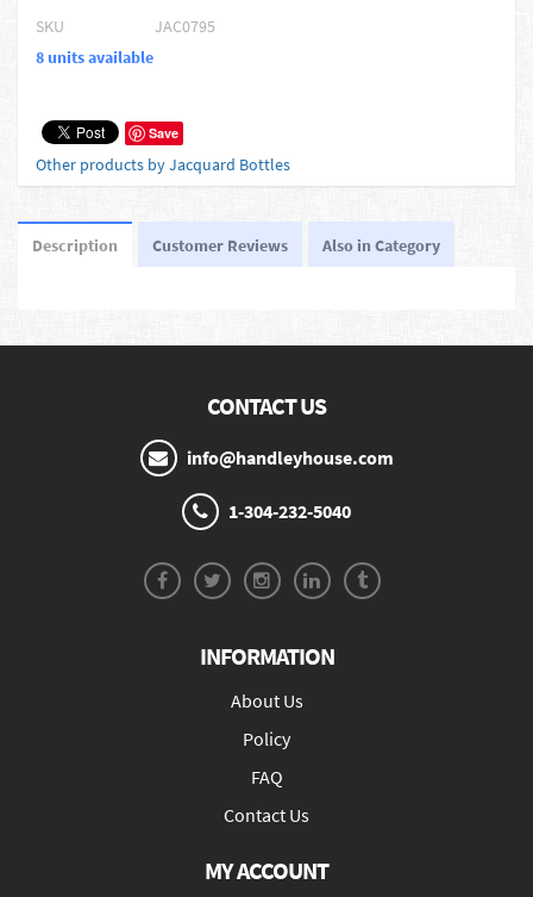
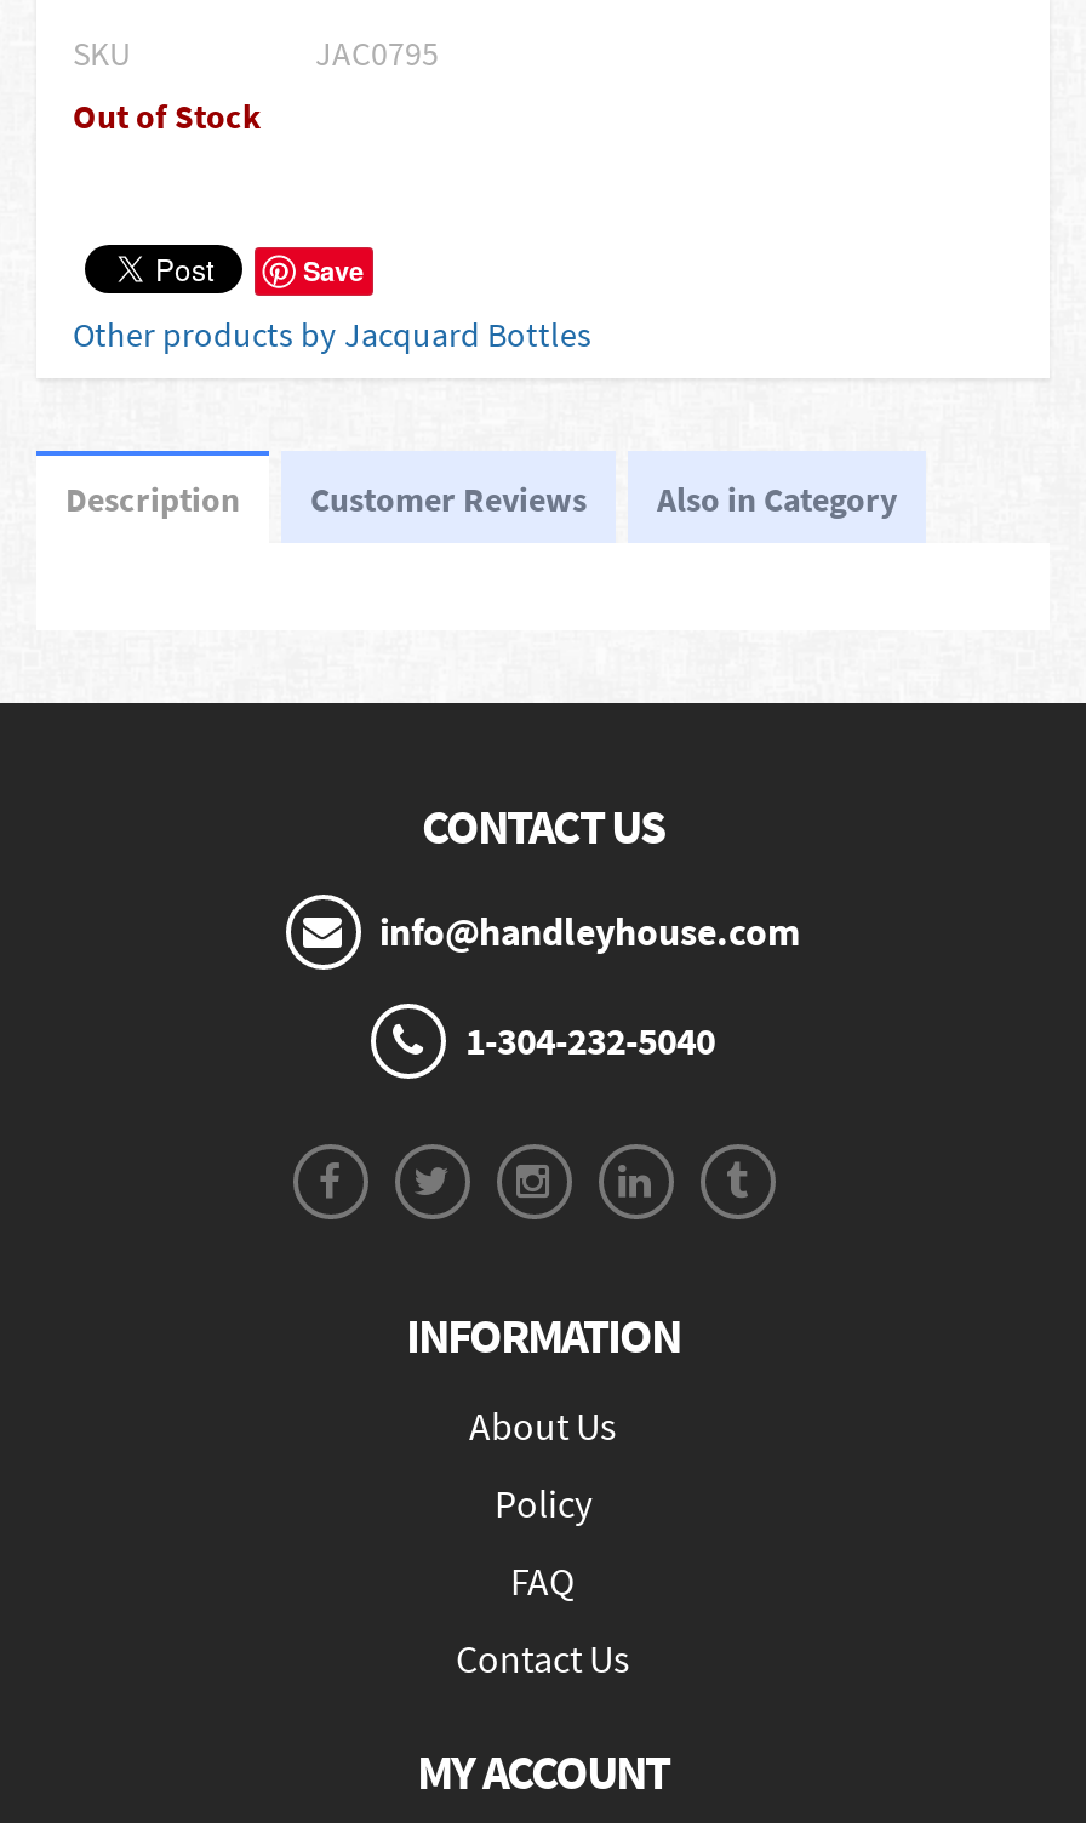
[36,46,153,68] 8 units available -> [73,95,262,138] Out of Stock

